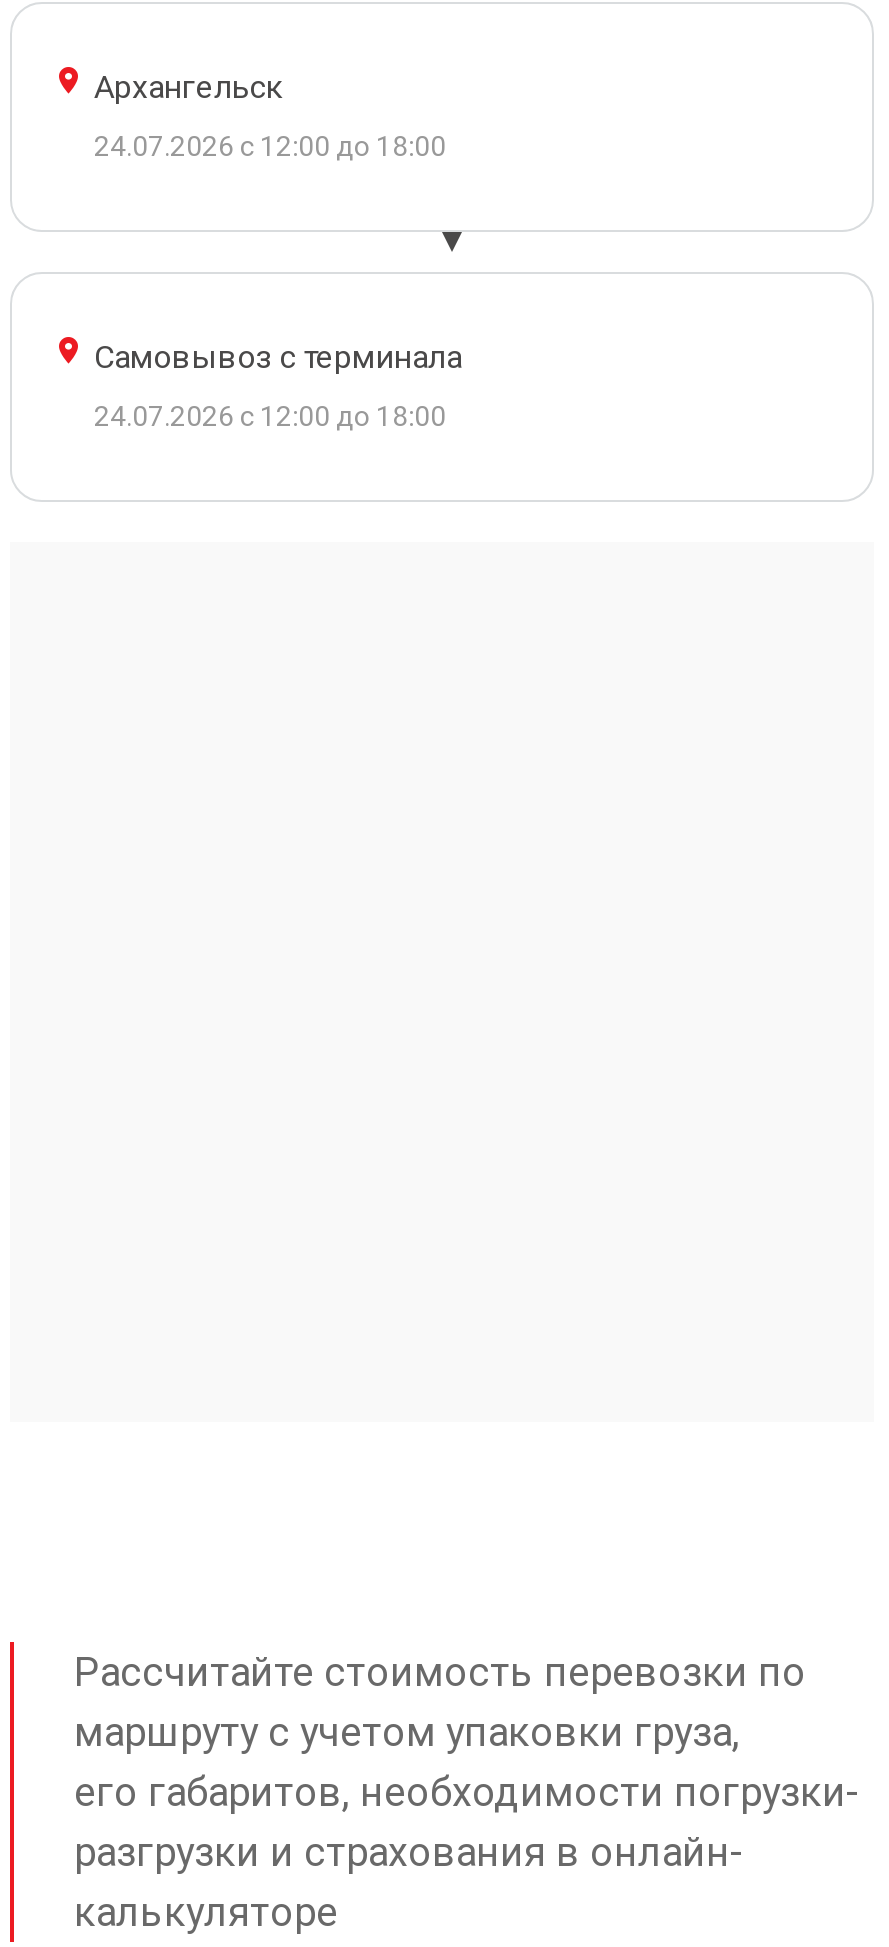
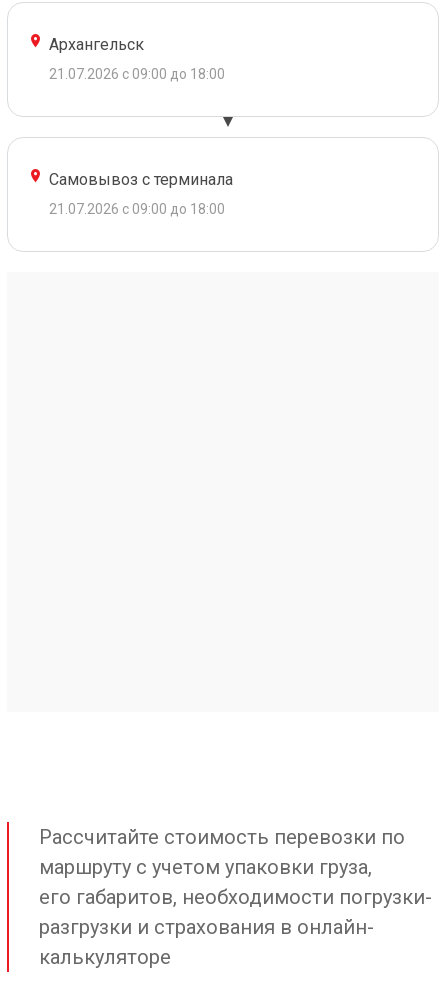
[94,130,446,162] 24.07.2026 с 12:00 до 18:00 -> [49,66,225,82] 21.07.2026 с 09:00 до 18:00
[94,400,446,432] 24.07.2026 с 12:00 до 18:00 -> [49,201,225,217] 21.07.2026 с 09:00 до 18:00

